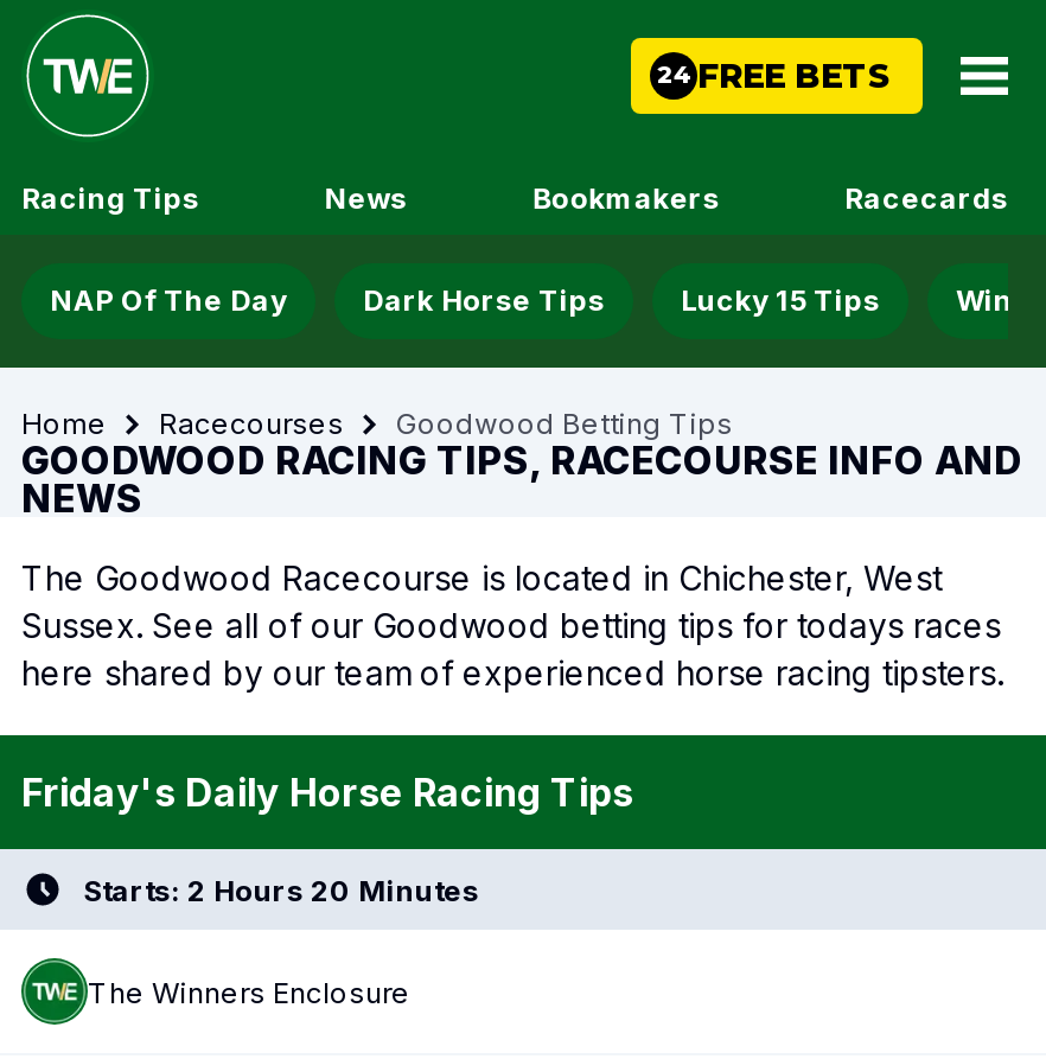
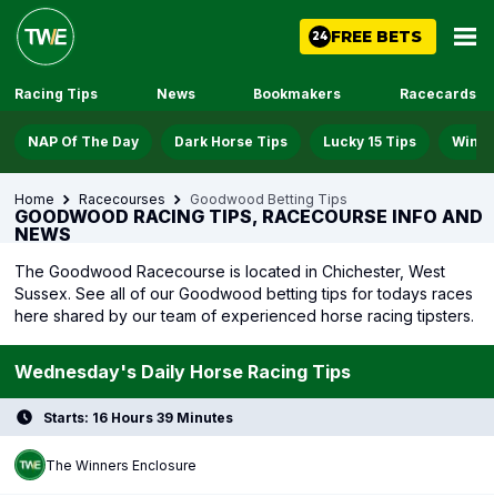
[21,768,633,816] Friday's Daily Horse Racing Tips -> [14,361,351,383] Wednesday's Daily Horse Racing Tips
[83,872,479,907] Starts: 2 Hours 20 Minutes -> [43,409,233,425] Starts: 16 Hours 39 Minutes

